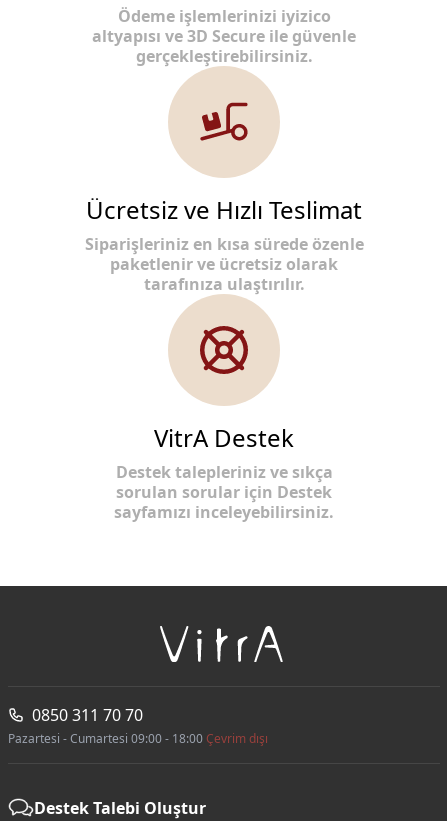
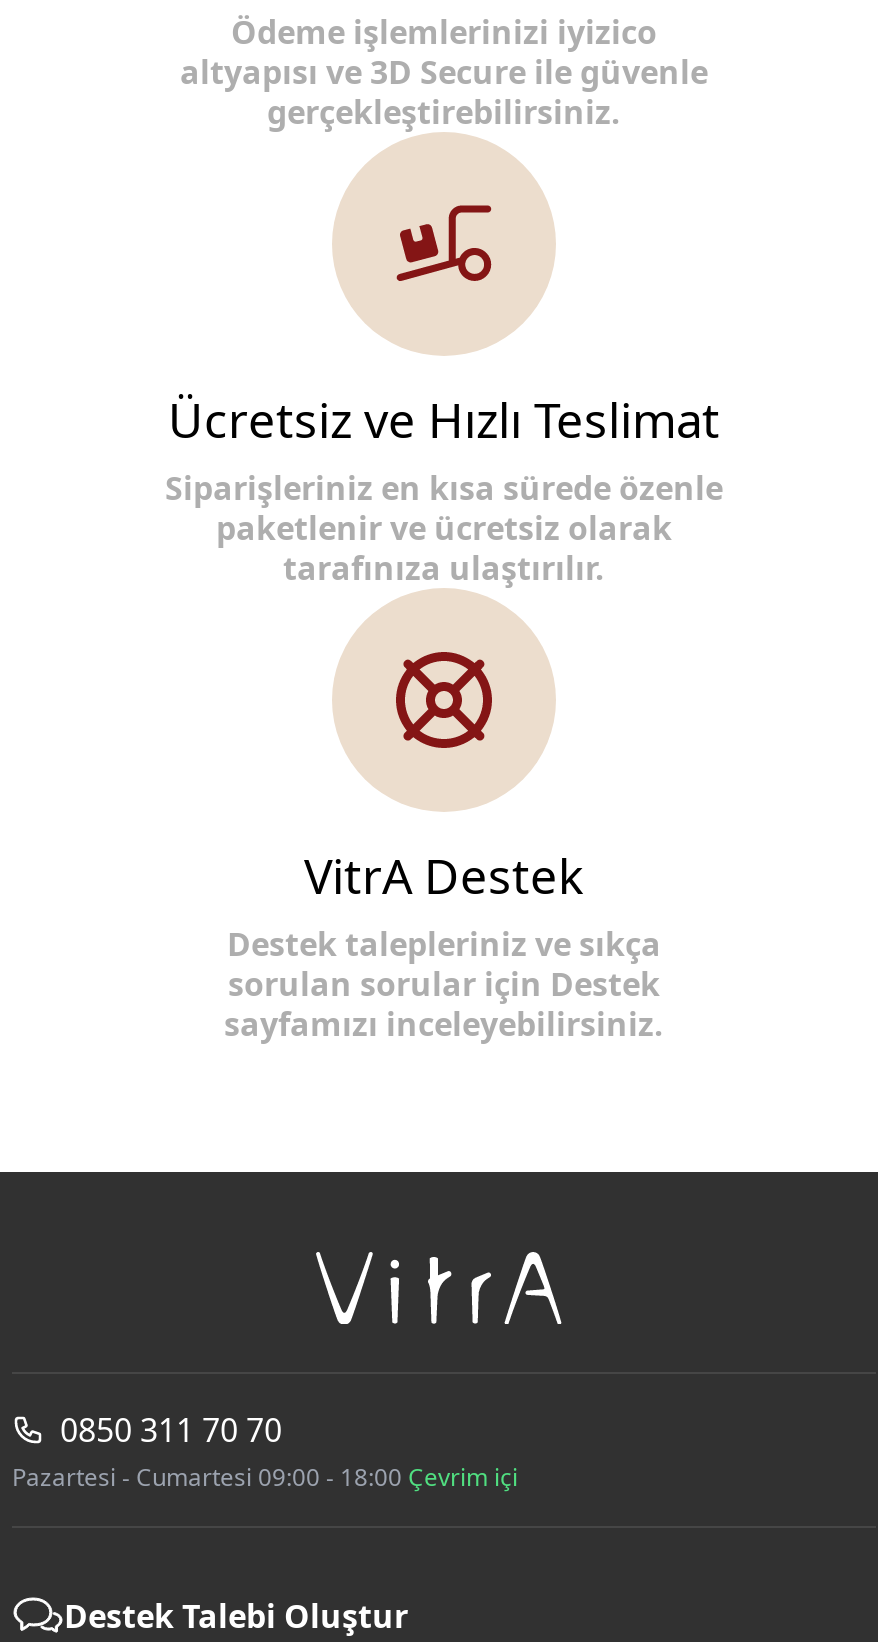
[8,730,268,747] Pazartesi - Cumartesi 09:00 - 18:00 Çevrim dışı -> [12,1460,518,1494] Pazartesi - Cumartesi 09:00 - 18:00 Çevrim içi

